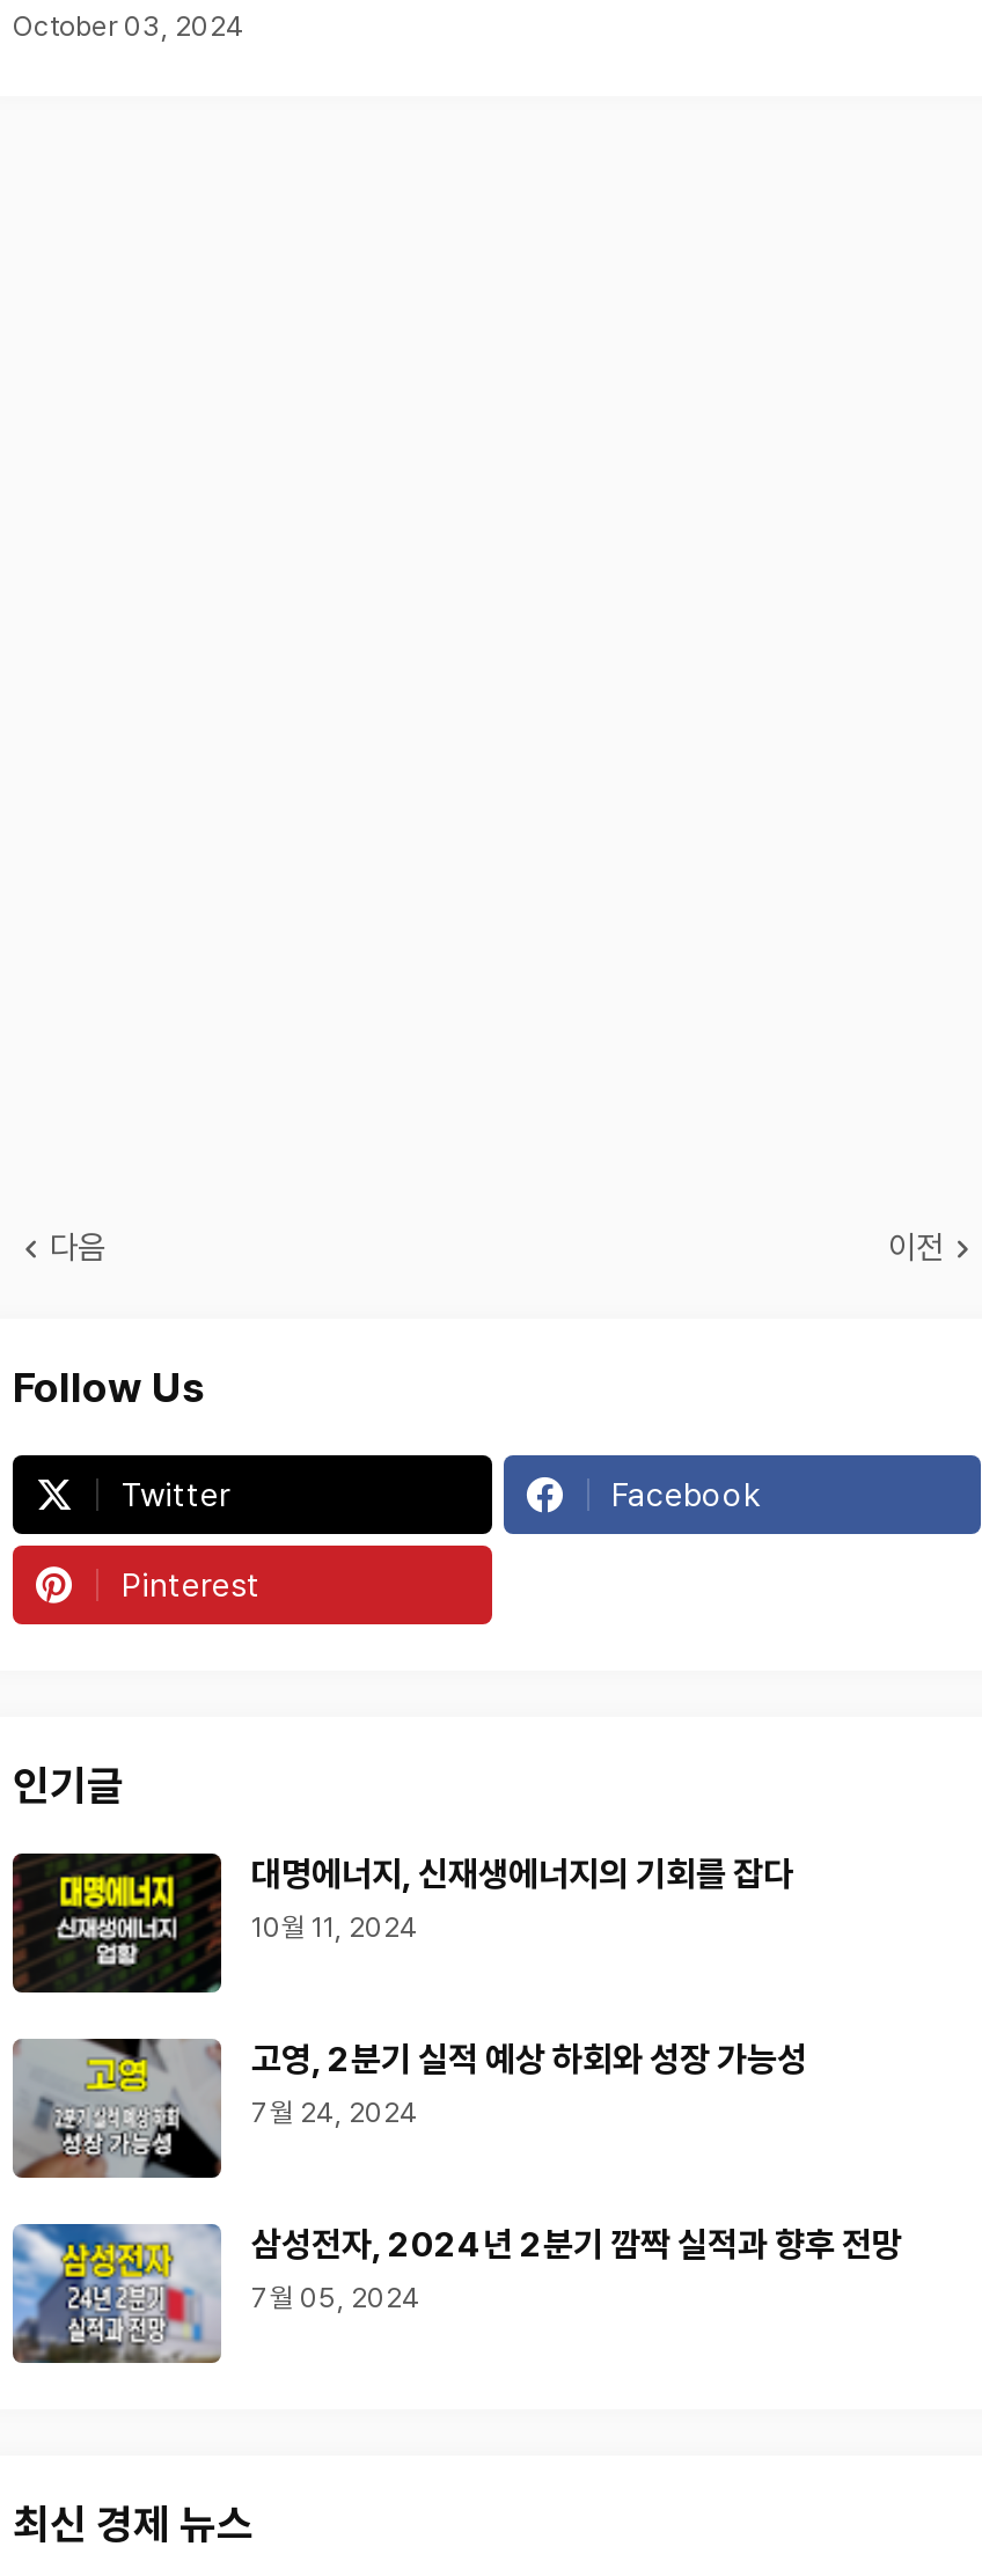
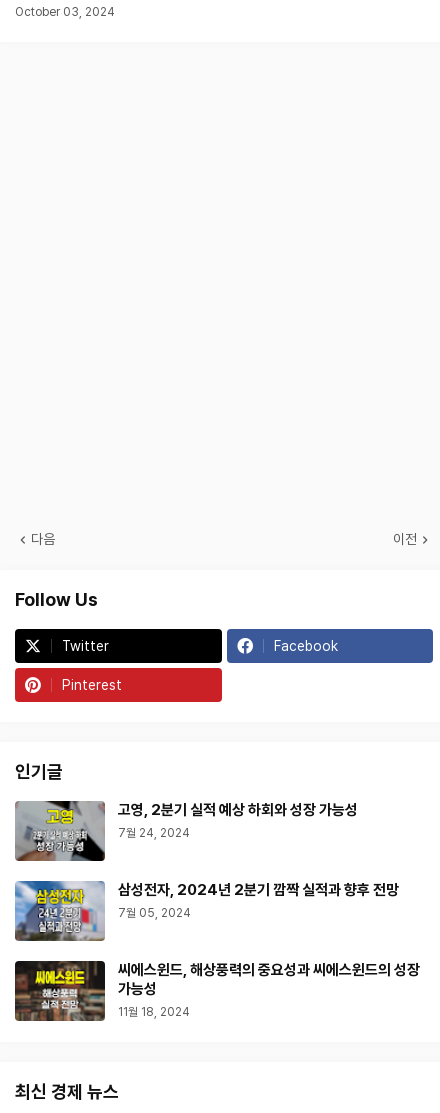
[13,1854,793,1995] [image] | 대명에너지, 신재생에너지의 기회를 잡다 | 10월 11, 2024 -> none
moved [13,2036,902,2315] -> [15,800,399,920]: [image] | 고영, 2분기 실적 예상 하회와 성장 가능성 | 7월 24, 2024 | 삼성전자, 2024년 2분기 깜짝 실적과 향후 전망 | 7월 05, 2024
none -> [14,960,420,1021] [image] | 씨에스윈드, 해상풍력의 중요성과 씨에스윈드의 성장 | 가능성 | 11월 18, 2024

